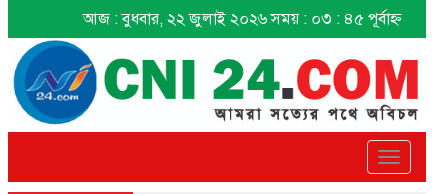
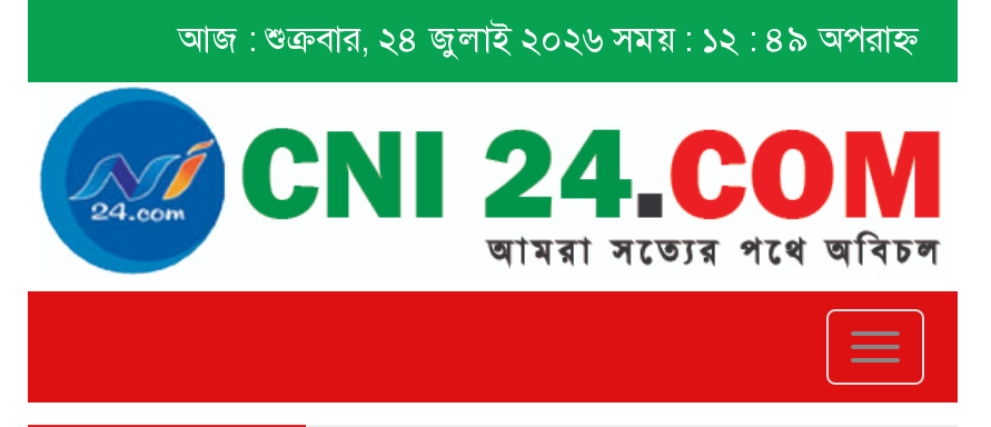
[82,9,401,29] আজ : বুধবার, ২২ জুলাই ২০২৬ সময় : ০৩ : ৪৫ পূর্বাহ্ন -> [178,18,919,62] আজ : শুক্রবার, ২৪ জুলাই ২০২৬ সময় : ১২ : ৪৯ অপরাহ্ন

